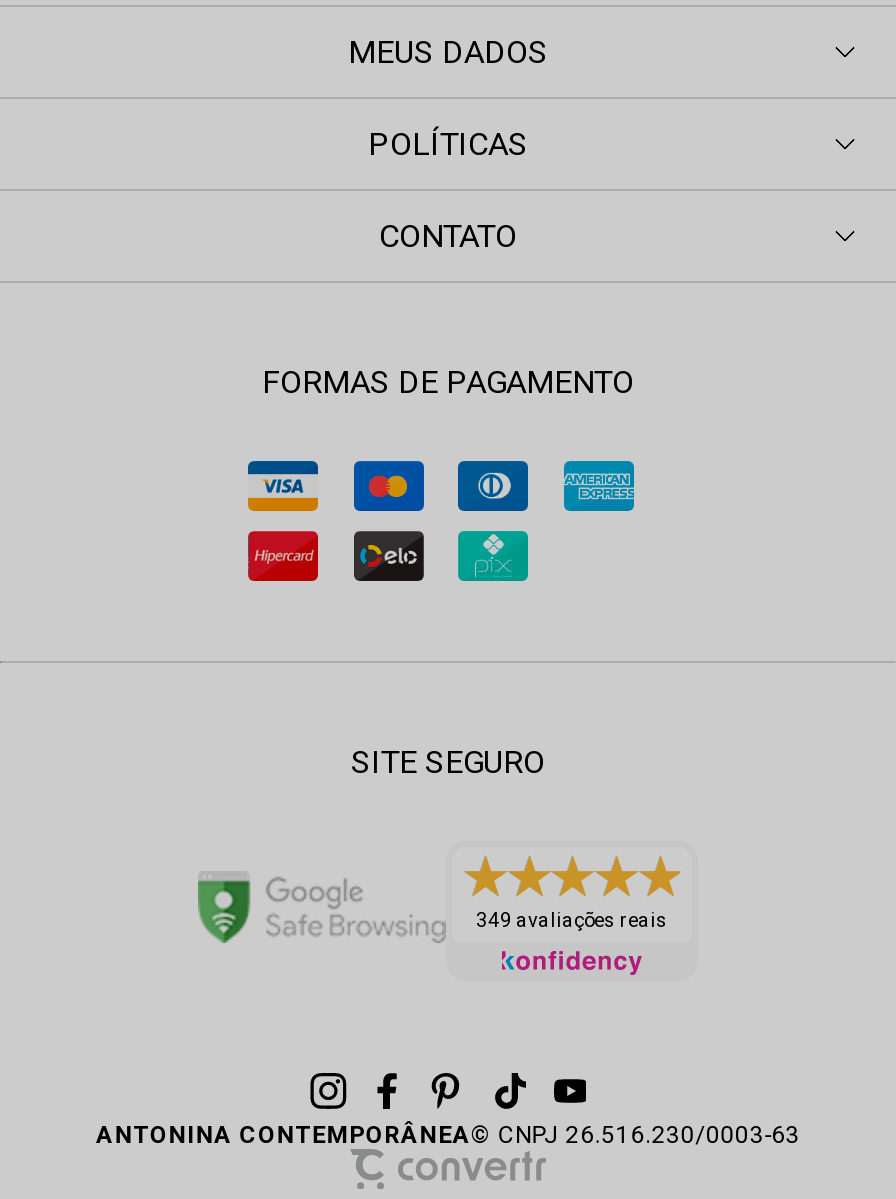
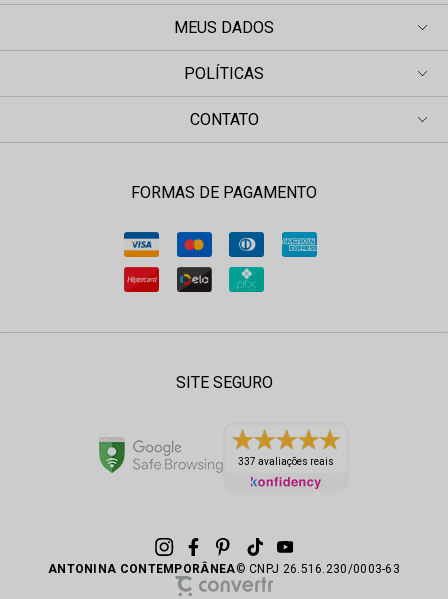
[476,910,668,932] 349 avaliações reais -> [238,456,334,467] 337 avaliações reais

